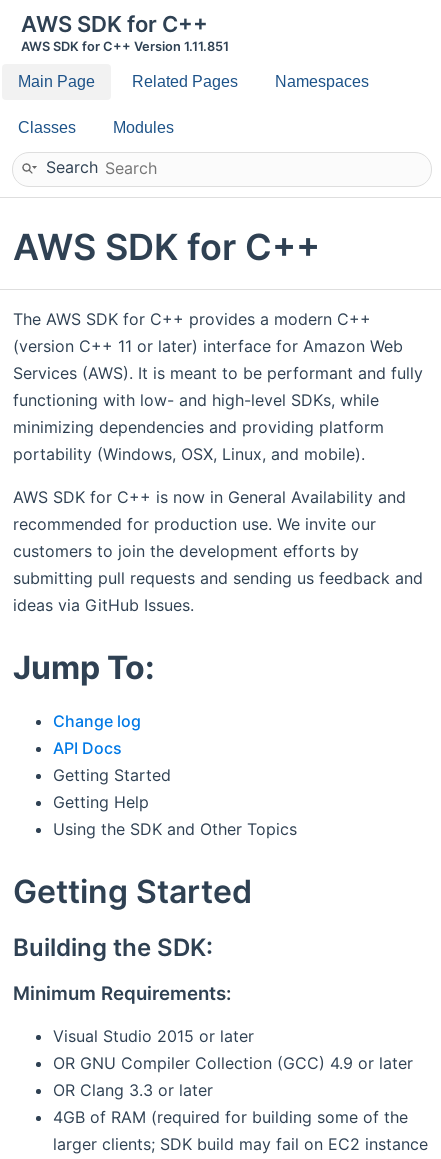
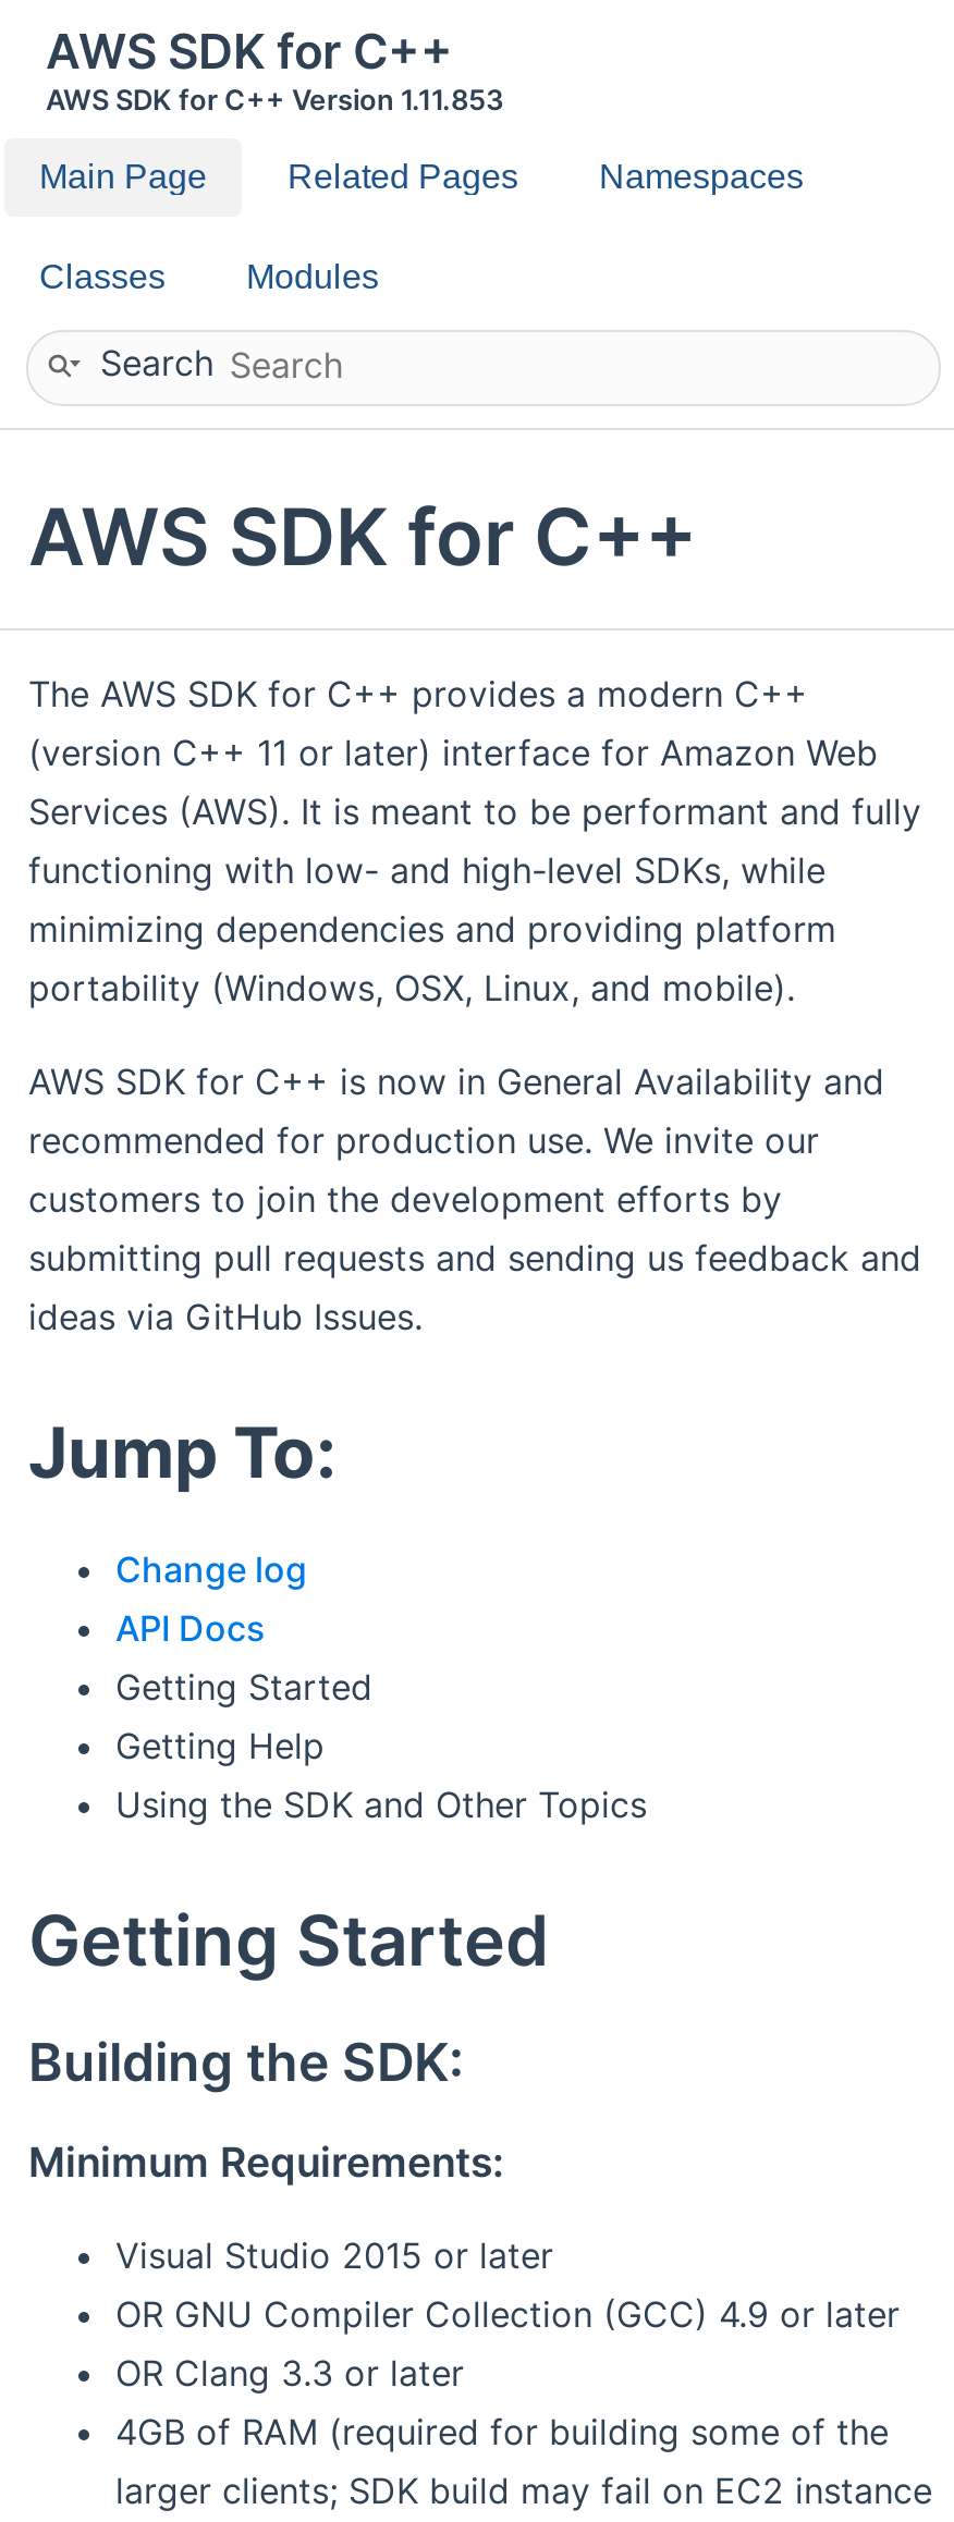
[21,39,229,54] AWS SDK for C++ Version 1.11.851 -> [46,84,503,117] AWS SDK for C++ Version 1.11.853

